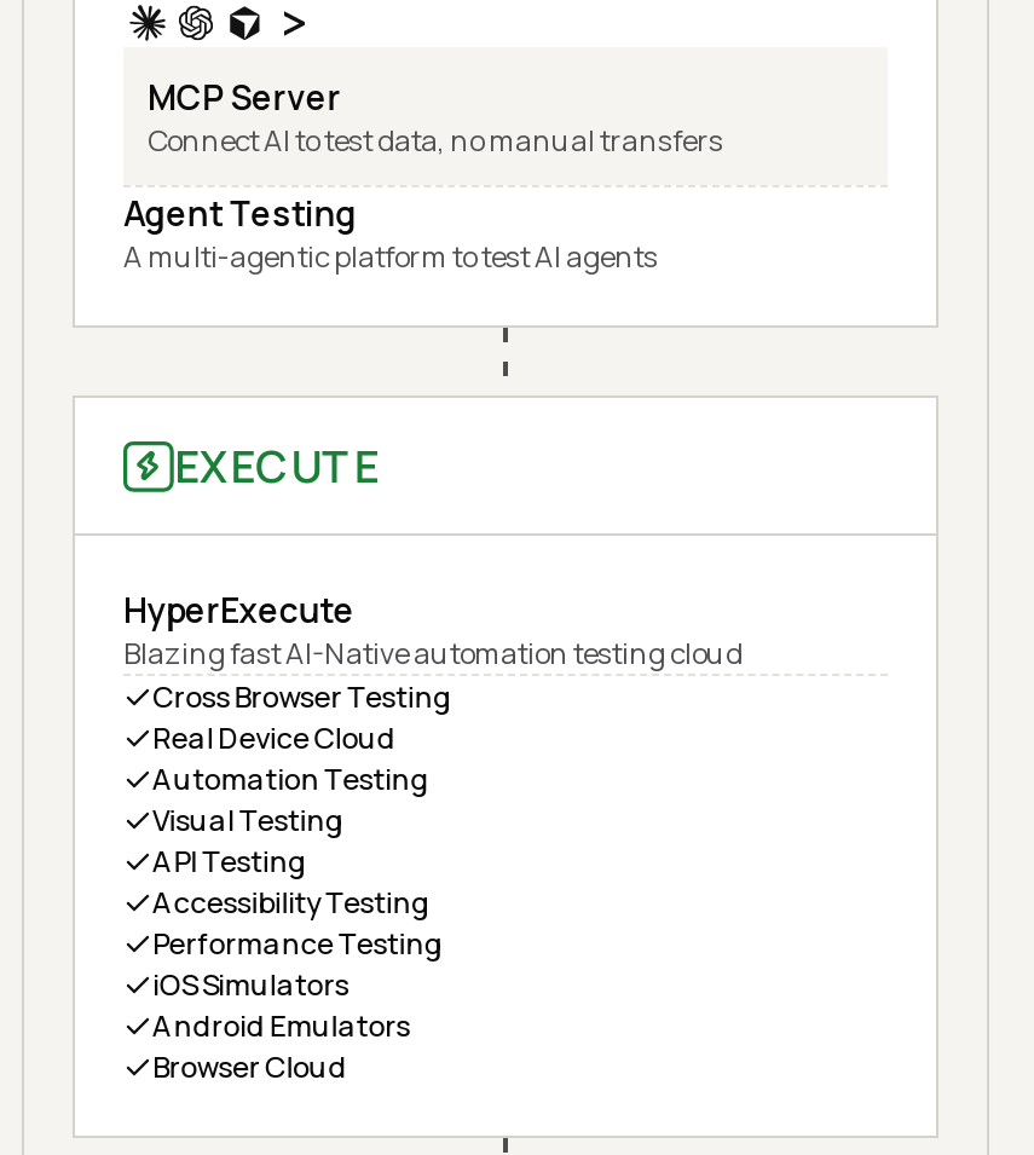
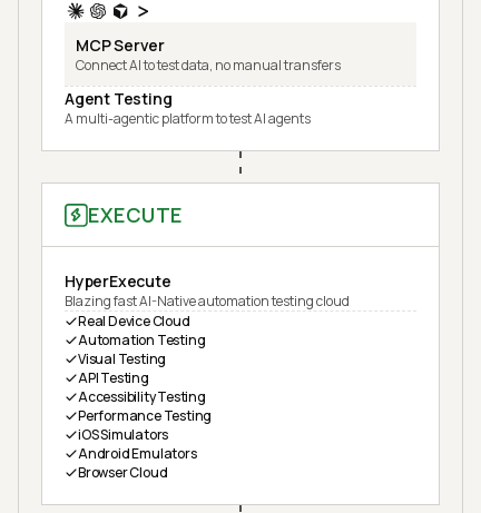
[152,677,452,718] Cross Browser Testing -> none

